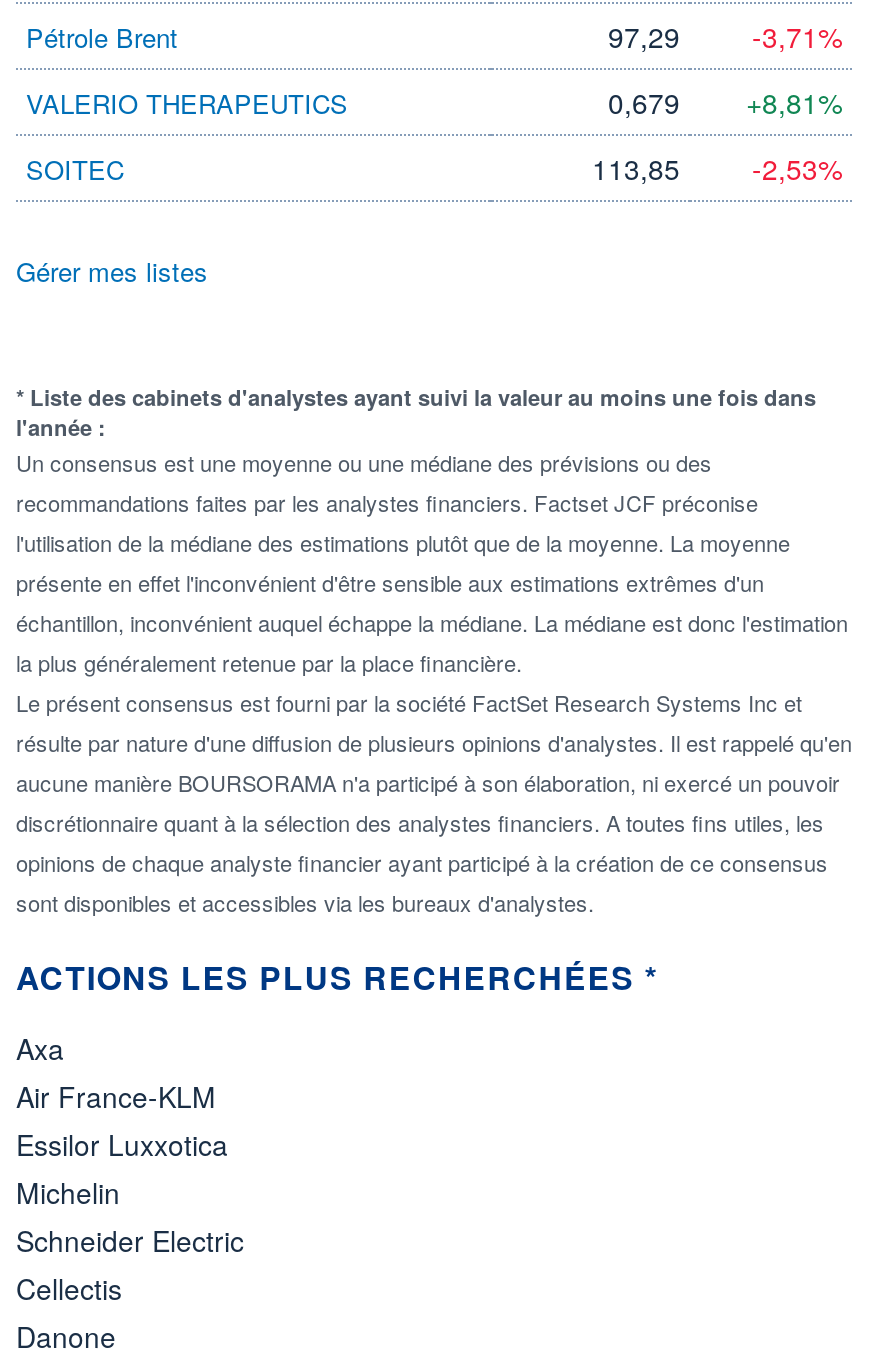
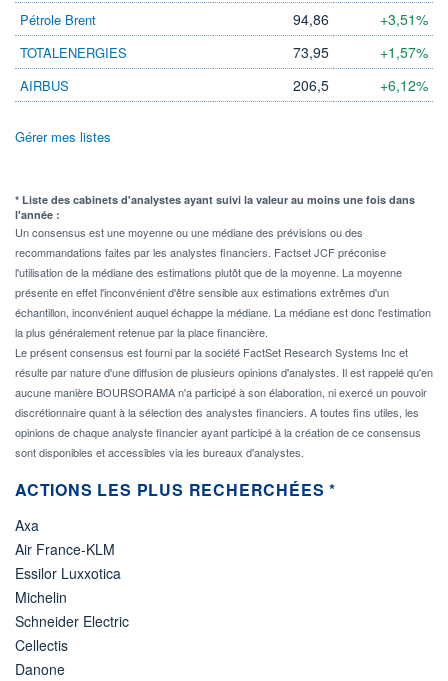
[608,16,842,56] 97,29 | -3,71% -> [293,9,428,29] 94,86 | +3,51%
[26,82,842,122] VALERIO THERAPEUTICS | 0,679 | +8,81% -> [20,42,428,62] TOTALENERGIES | 73,95 | +1,57%
[26,148,842,188] SOITEC | 113,85 | -2,53% -> [20,75,428,95] AIRBUS | 206,5 | +6,12%

